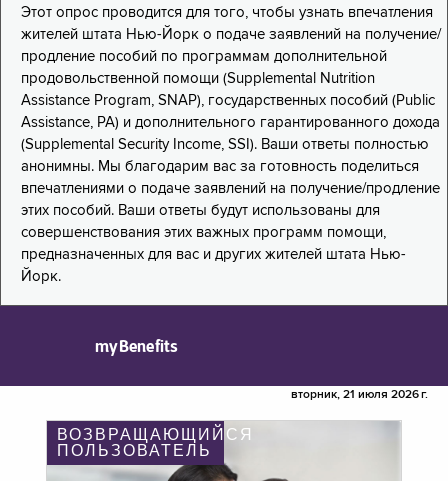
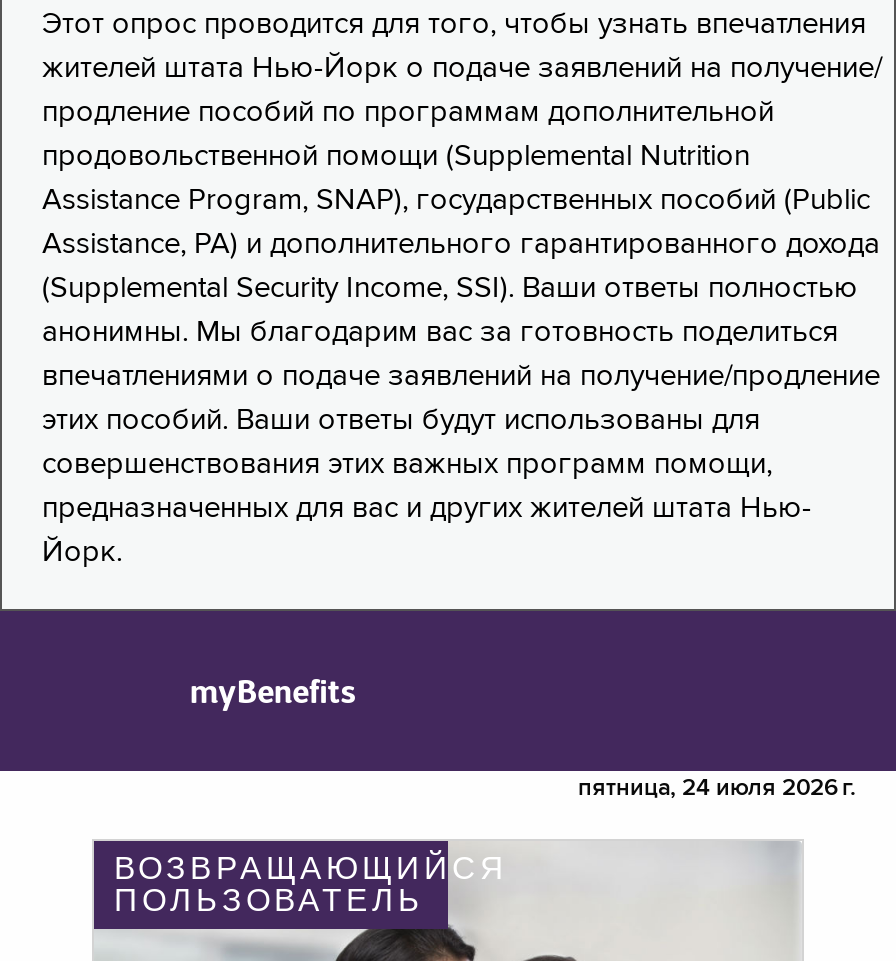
[291,389,428,401] вторник, 21 июля 2026 г. -> [578,777,856,801] пятница, 24 июля 2026 г.

